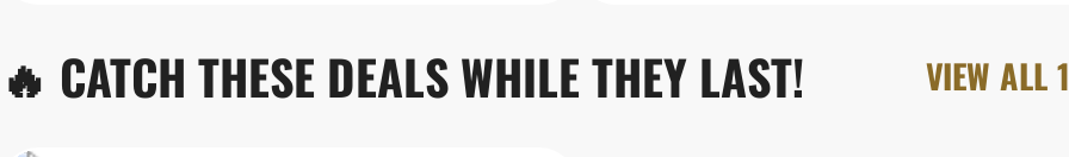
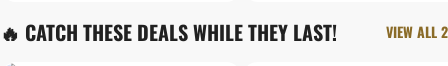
[926,50,1069,100] VIEW ALL 1 -> [386,21,448,42] VIEW ALL 2

